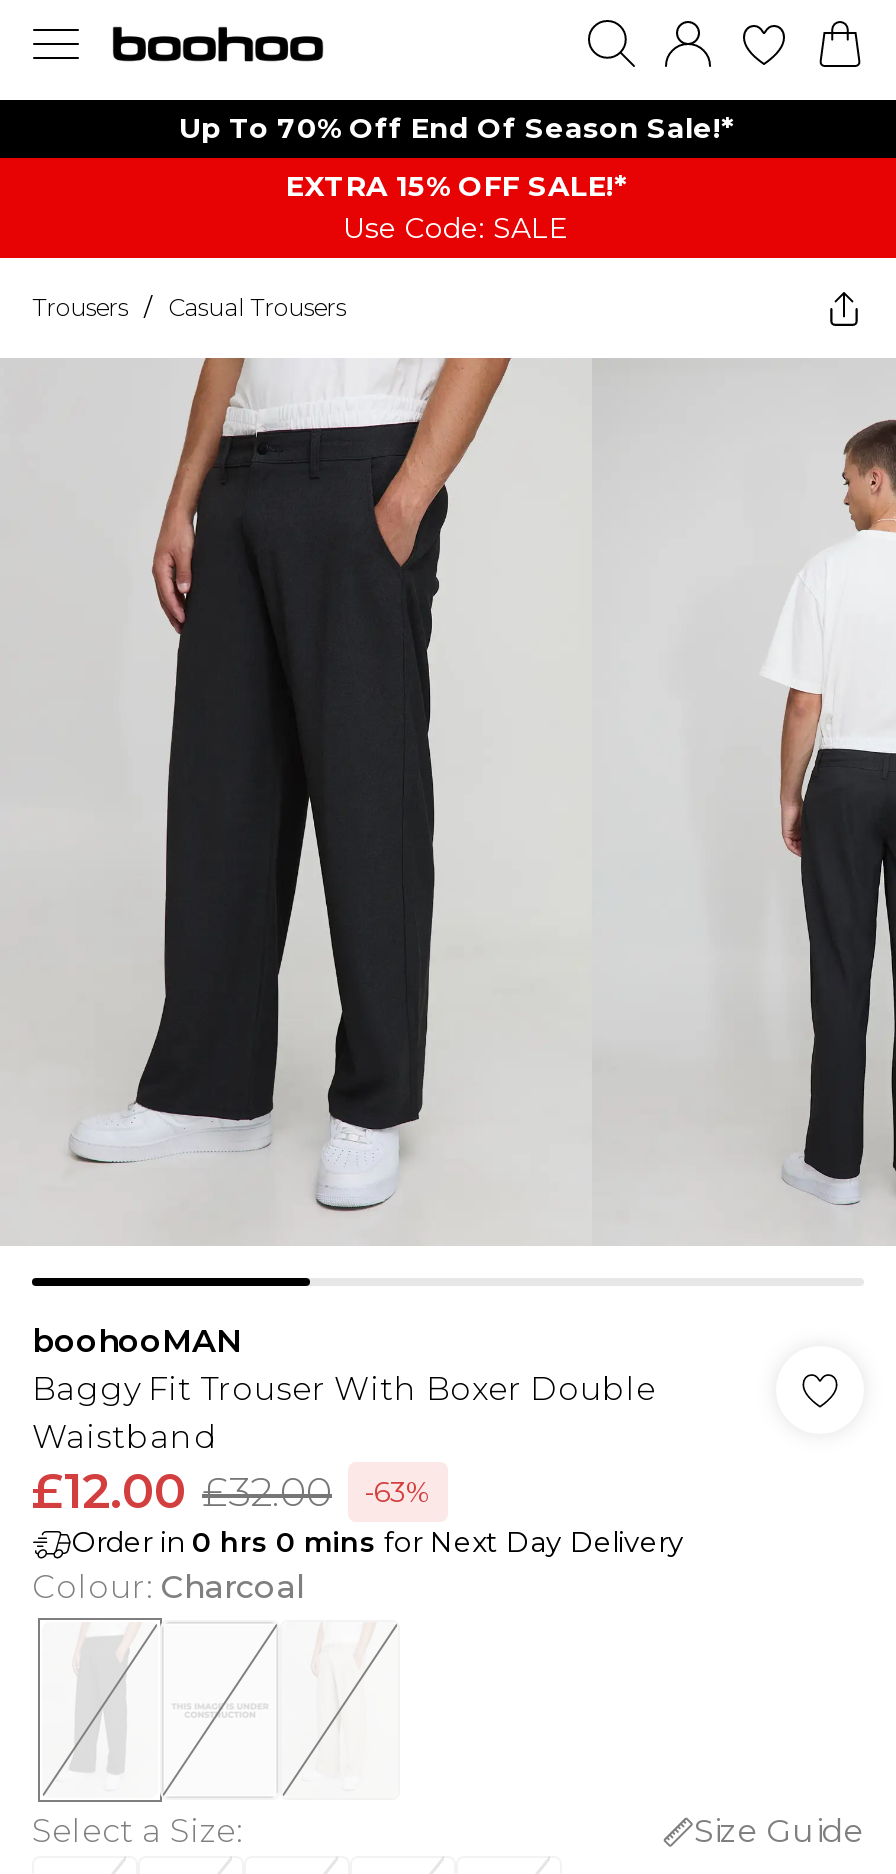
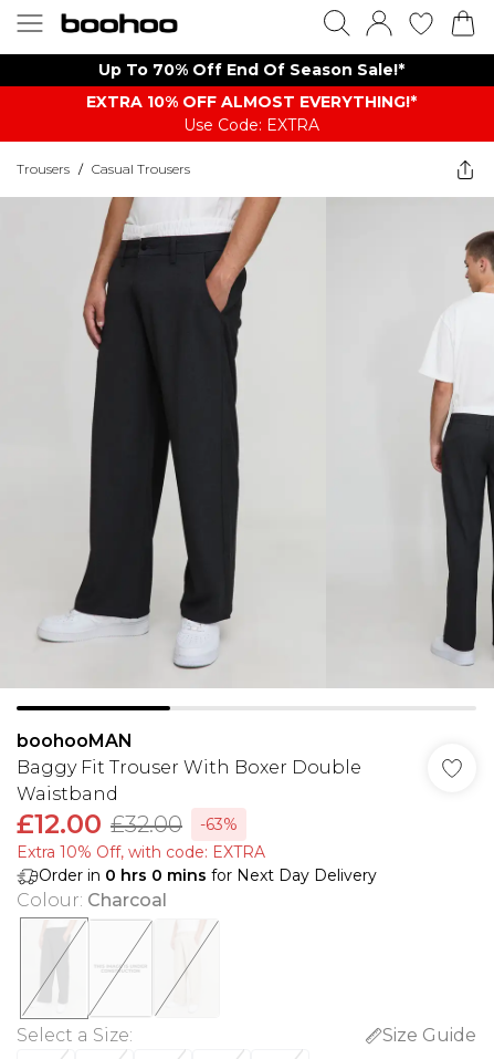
[286,168,626,246] EXTRA 15% OFF SALE!* | Use Code: SALE -> [86,92,416,135] EXTRA 10% OFF ALMOST EVERYTHING!* | Use Code: EXTRA
none -> [17,842,265,862] Extra 10% Off, with code: EXTRA

